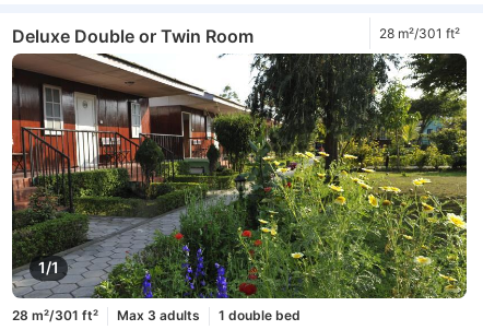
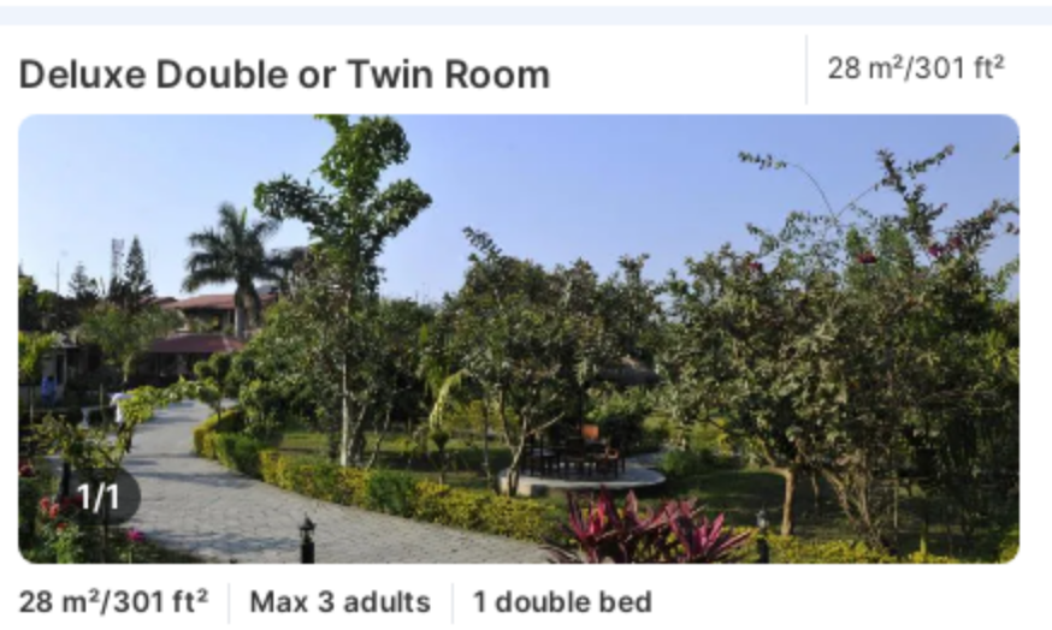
[11,52,468,299] [image] -> [16,111,1022,567] [image]

